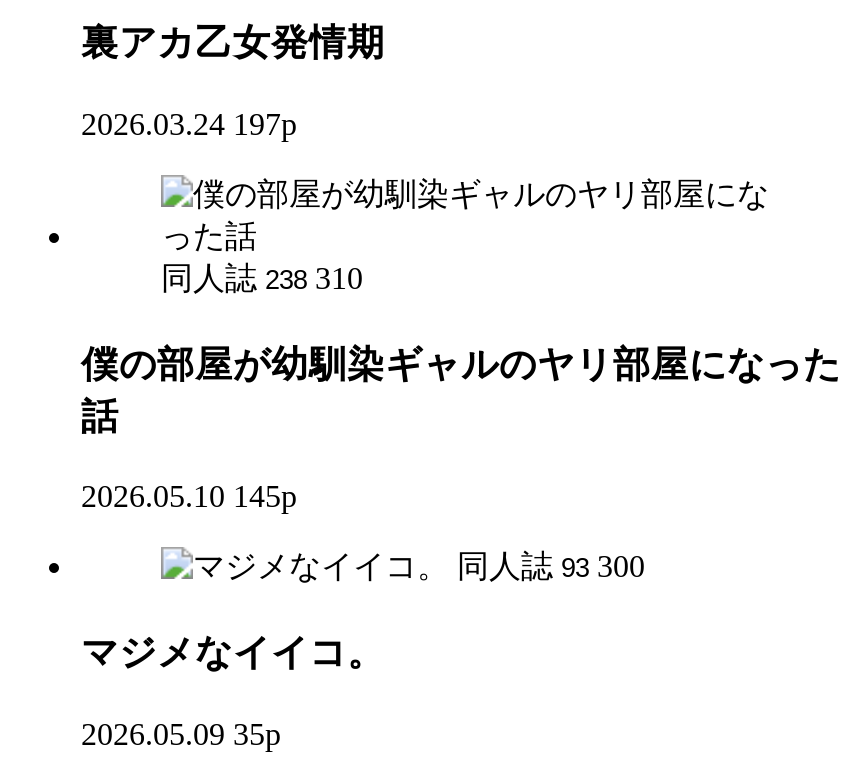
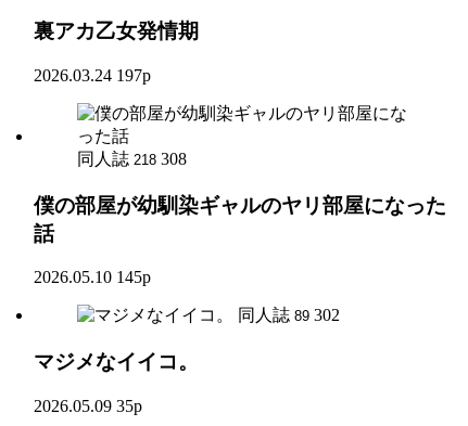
[161,261,363,295] 同人誌 238 310 -> [77,149,187,168] 同人誌 218 308
[457,550,645,584] 同人誌 93 300 -> [238,306,340,325] 同人誌 89 302

